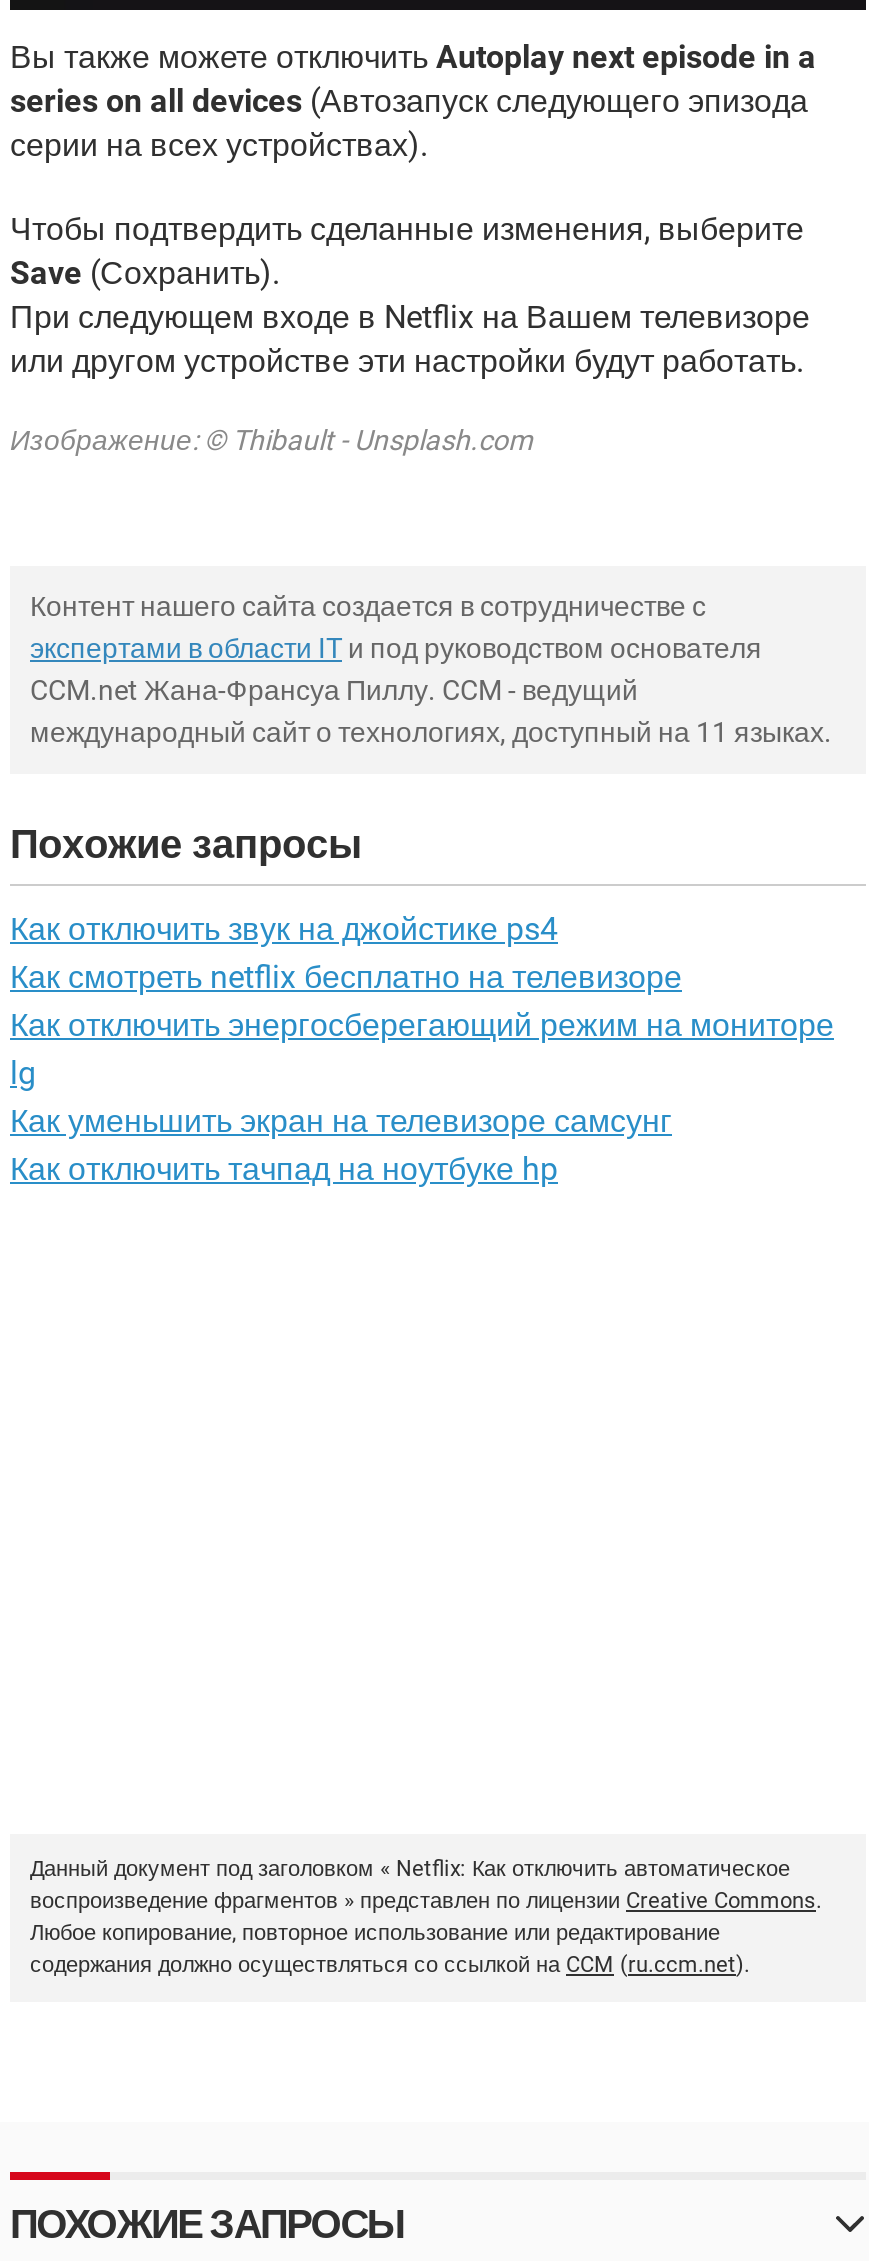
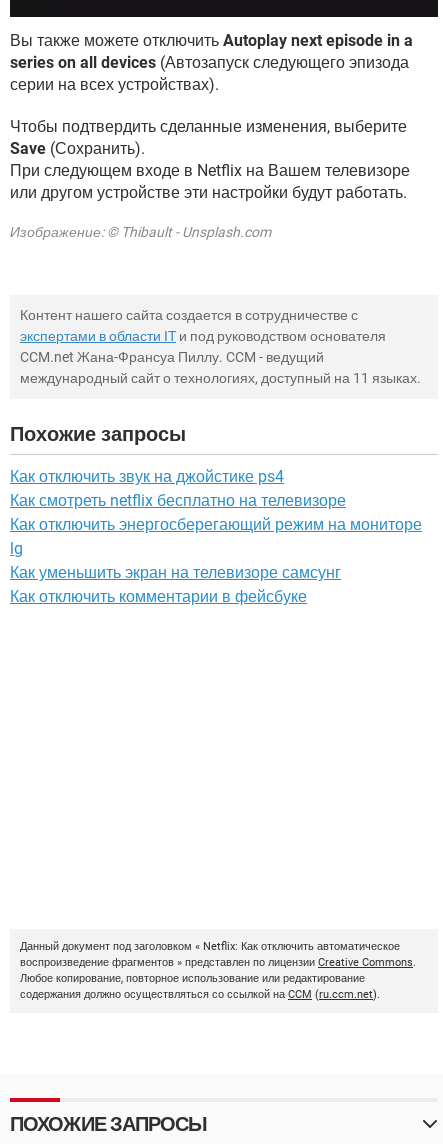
[10,1150,558,1188] Как отключить тачпад на ноутбуке hp -> [10,587,307,606] Как отключить комментарии в фейсбуке

